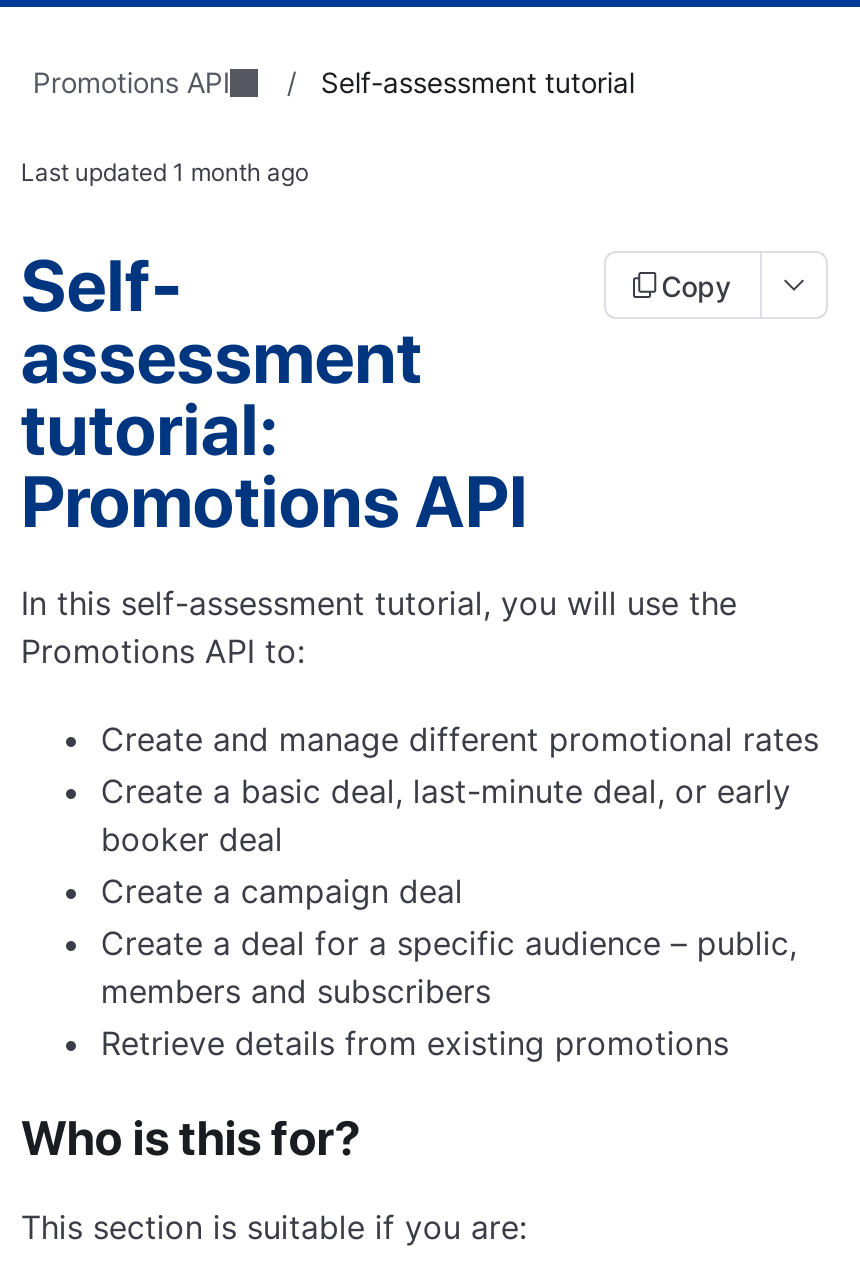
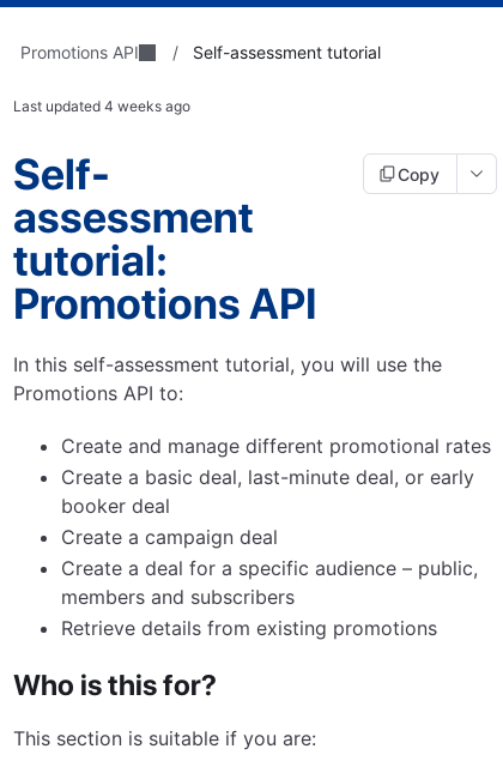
[21,157,309,187] Last updated 1 month ago -> [14,97,191,115] Last updated 4 weeks ago

